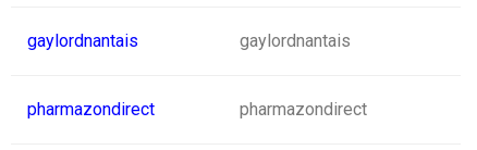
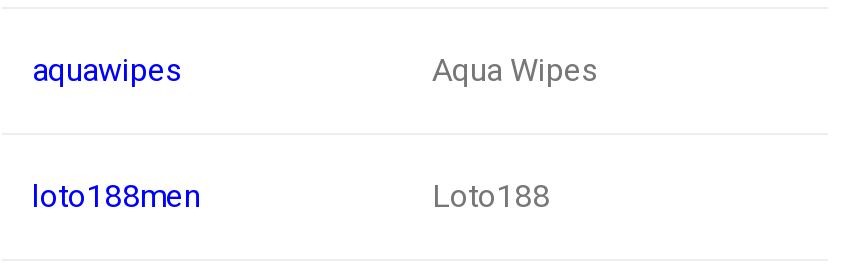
[27,30,351,51] gaylordnantais | gaylordnantais -> [32,51,600,89] aquawipes | Aqua Wipes
[27,99,367,120] pharmazondirect | pharmazondirect -> [32,177,550,215] loto188men | Loto188

